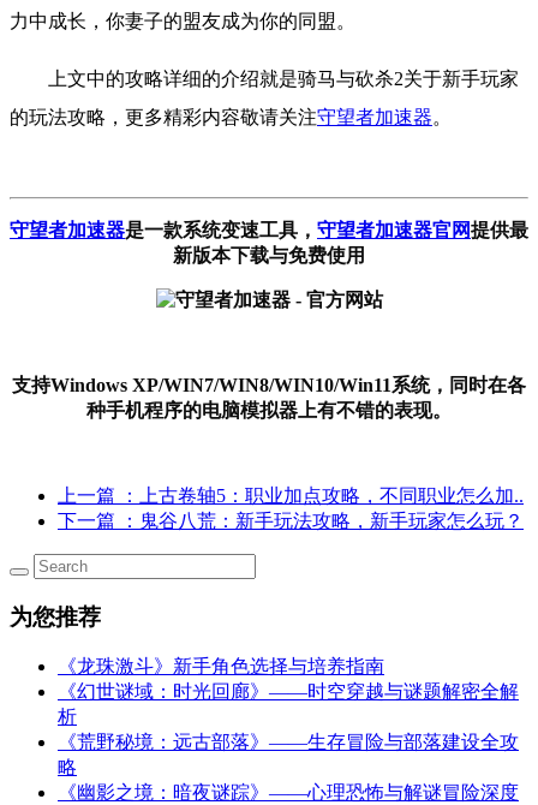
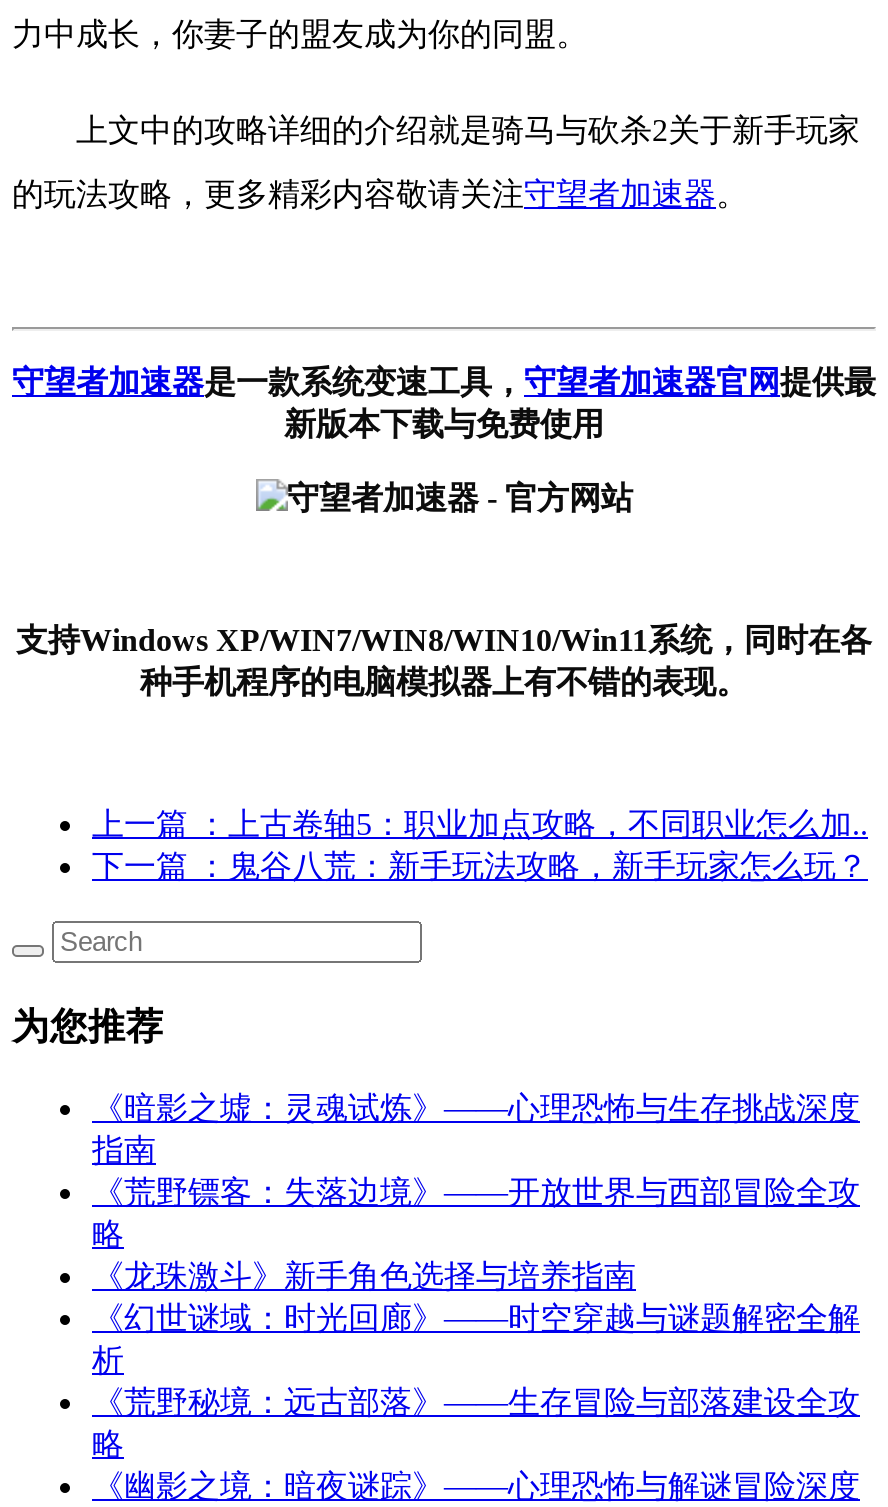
none -> [92,1091,860,1251] 《暗影之墟：灵魂试炼》——心理恐怖与生存挑战深度 | 指南 | 《荒野镖客：失落边境》——开放世界与西部冒险全攻 | 略

